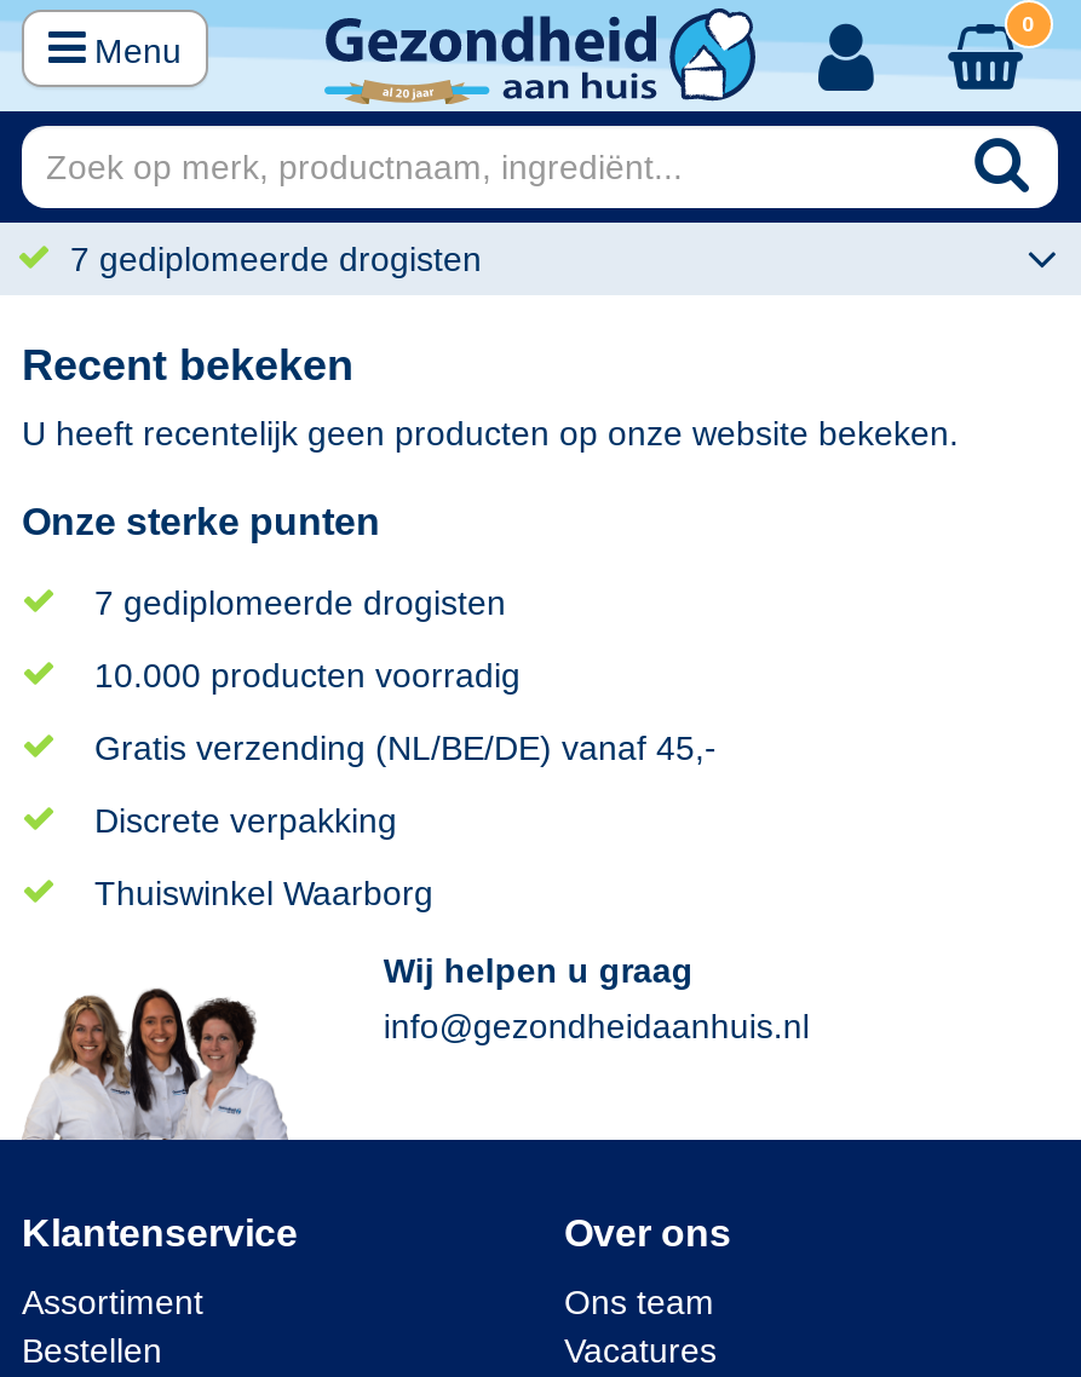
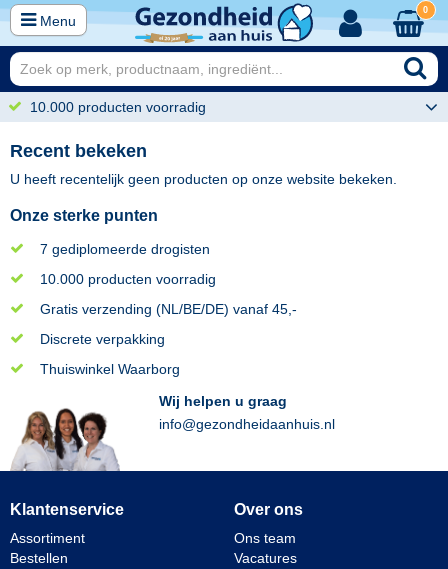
[70,240,482,278] 7 gediplomeerde drogisten -> [30,99,206,115] 10.000 producten voorradig

